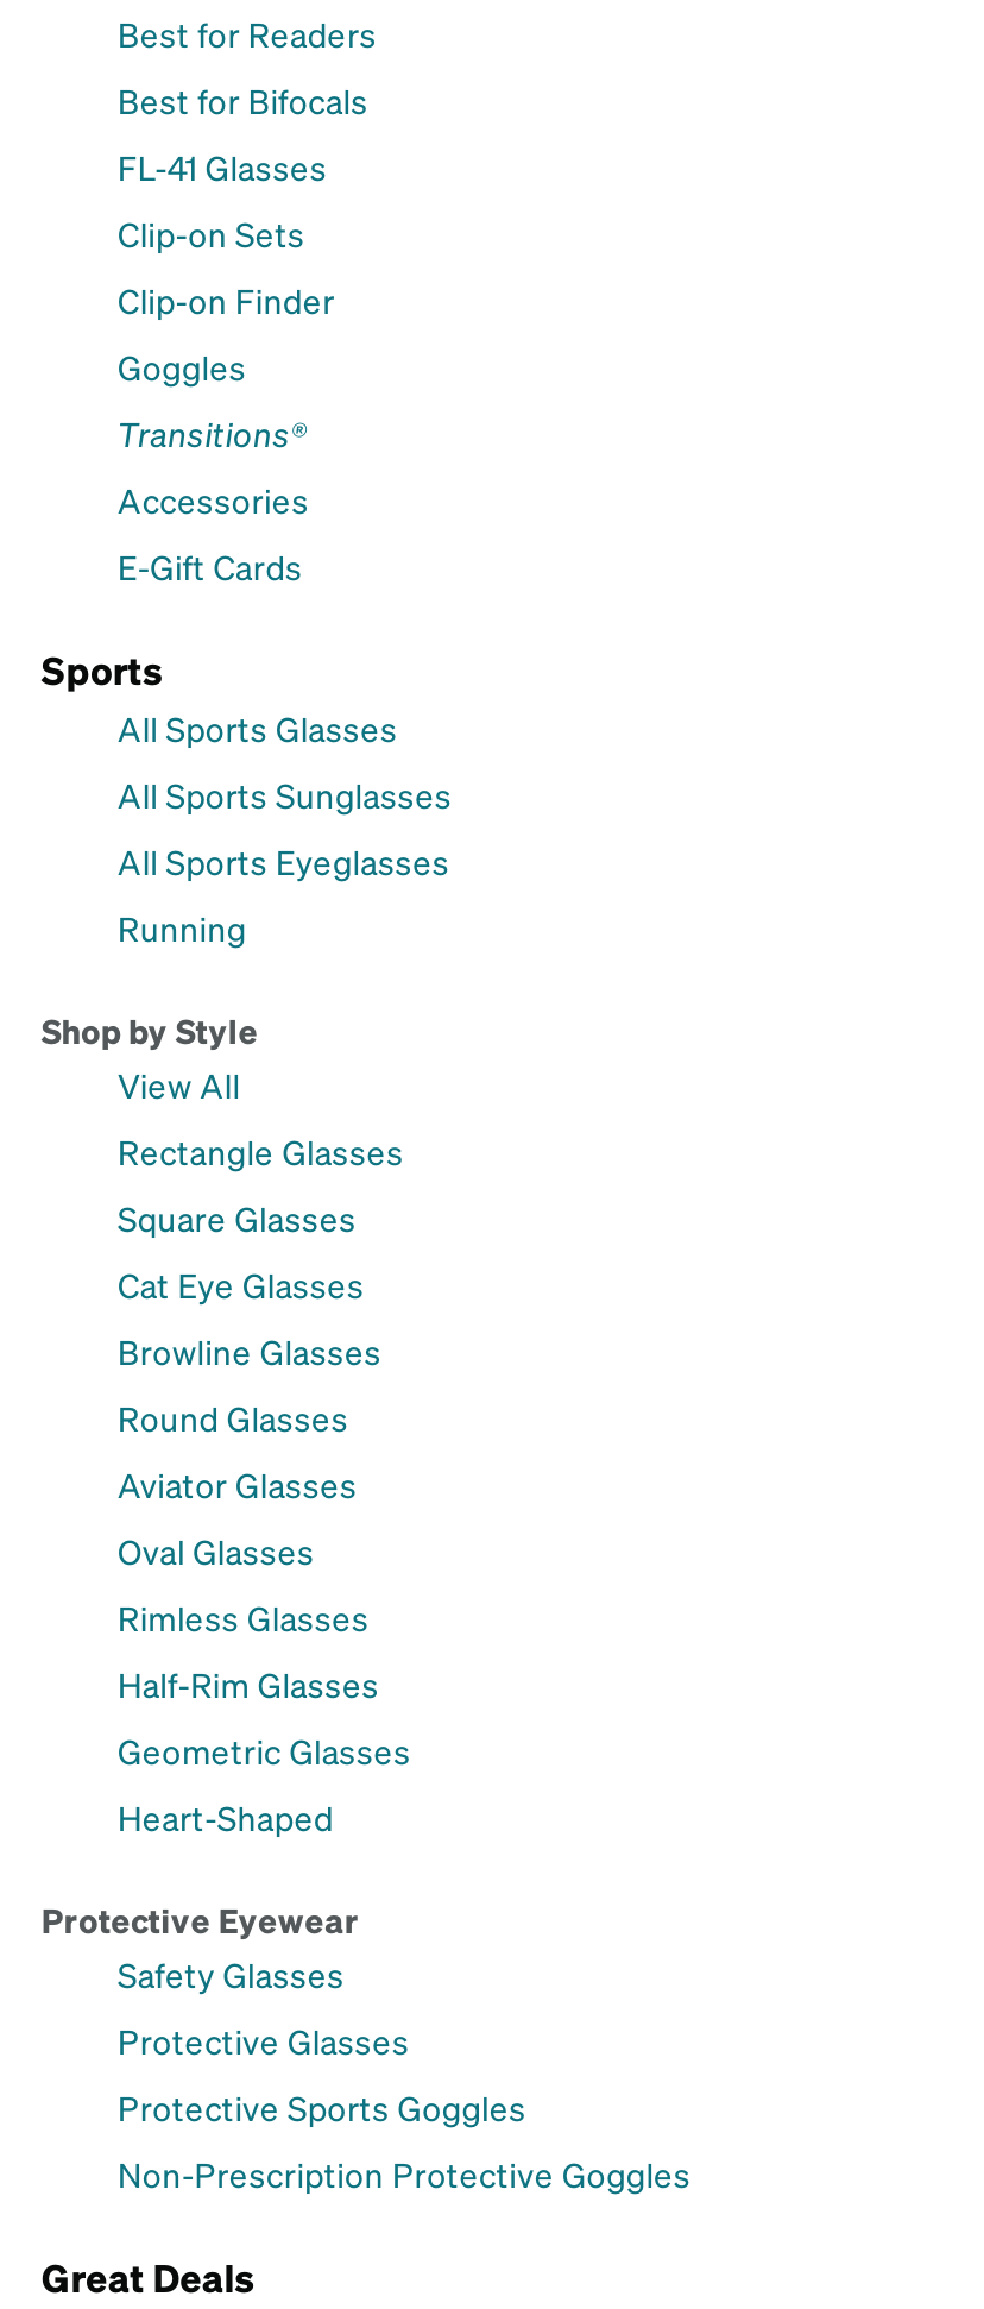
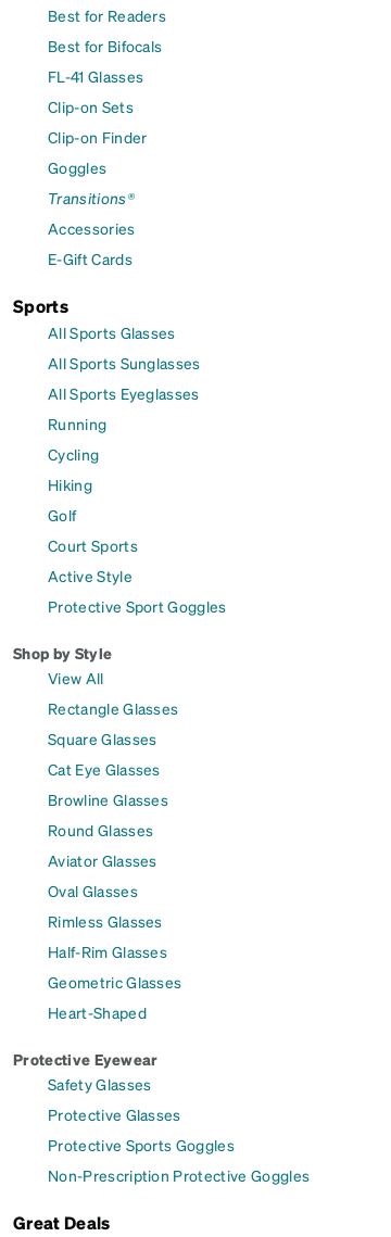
none -> [48,444,227,616] Cycling | Hiking | Golf | Court Sports | Active Style | Protective Sport Goggles

